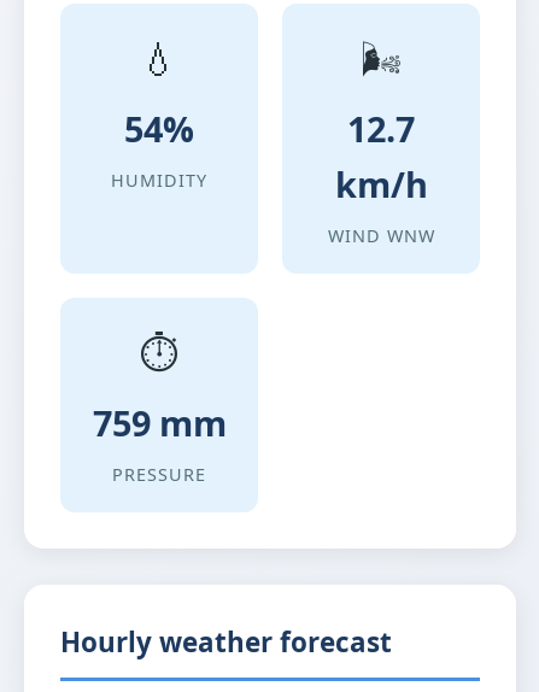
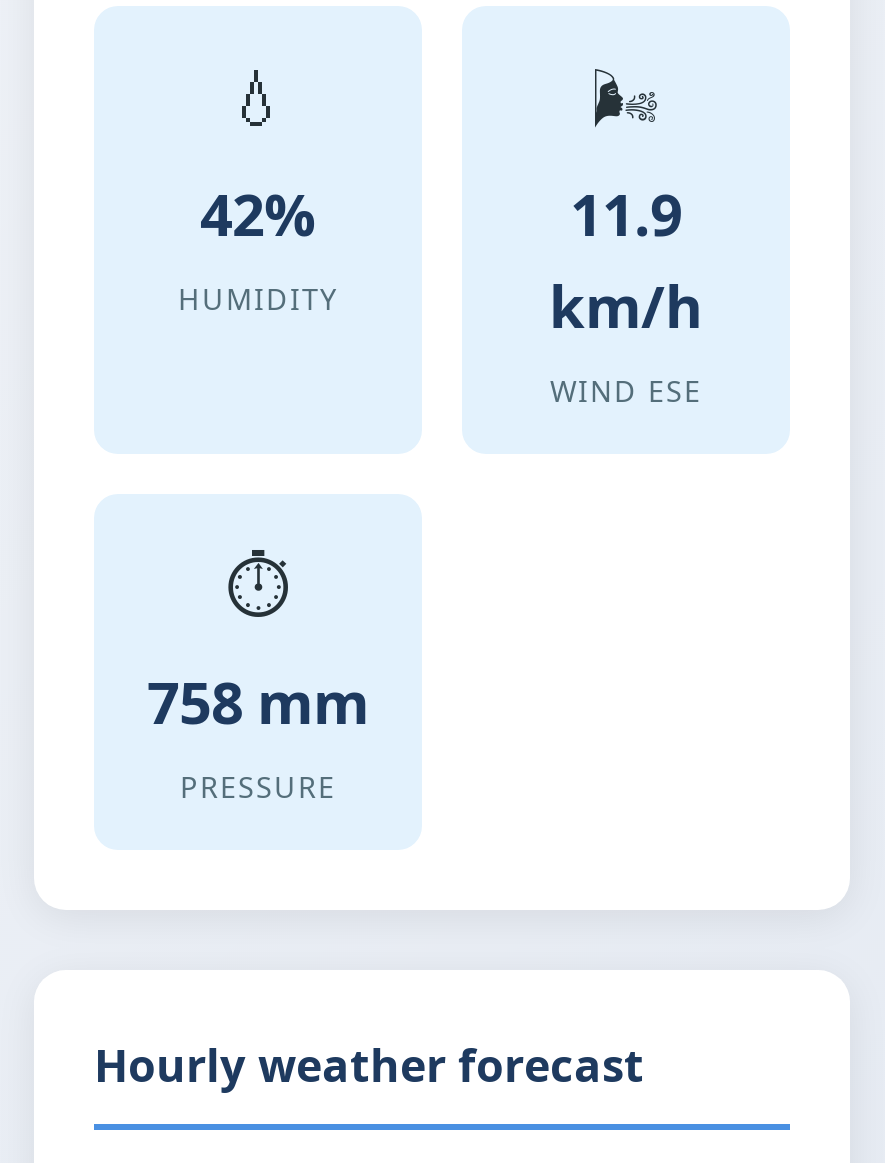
[124,105,194,152] 54% -> [200,174,316,252] 42%
[347,105,415,152] 12.7 -> [570,174,682,252] 11.9
[327,224,435,247] WIND WNW -> [550,372,702,410] WIND ESE
[92,399,226,446] 759 mm -> [147,662,369,740] 758 mm

